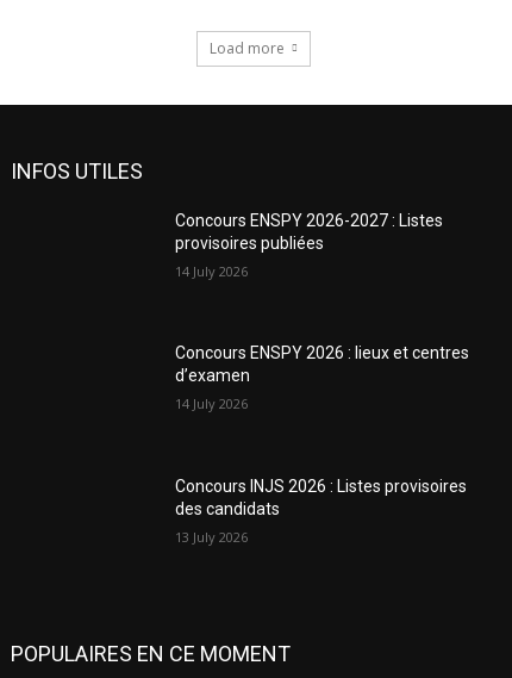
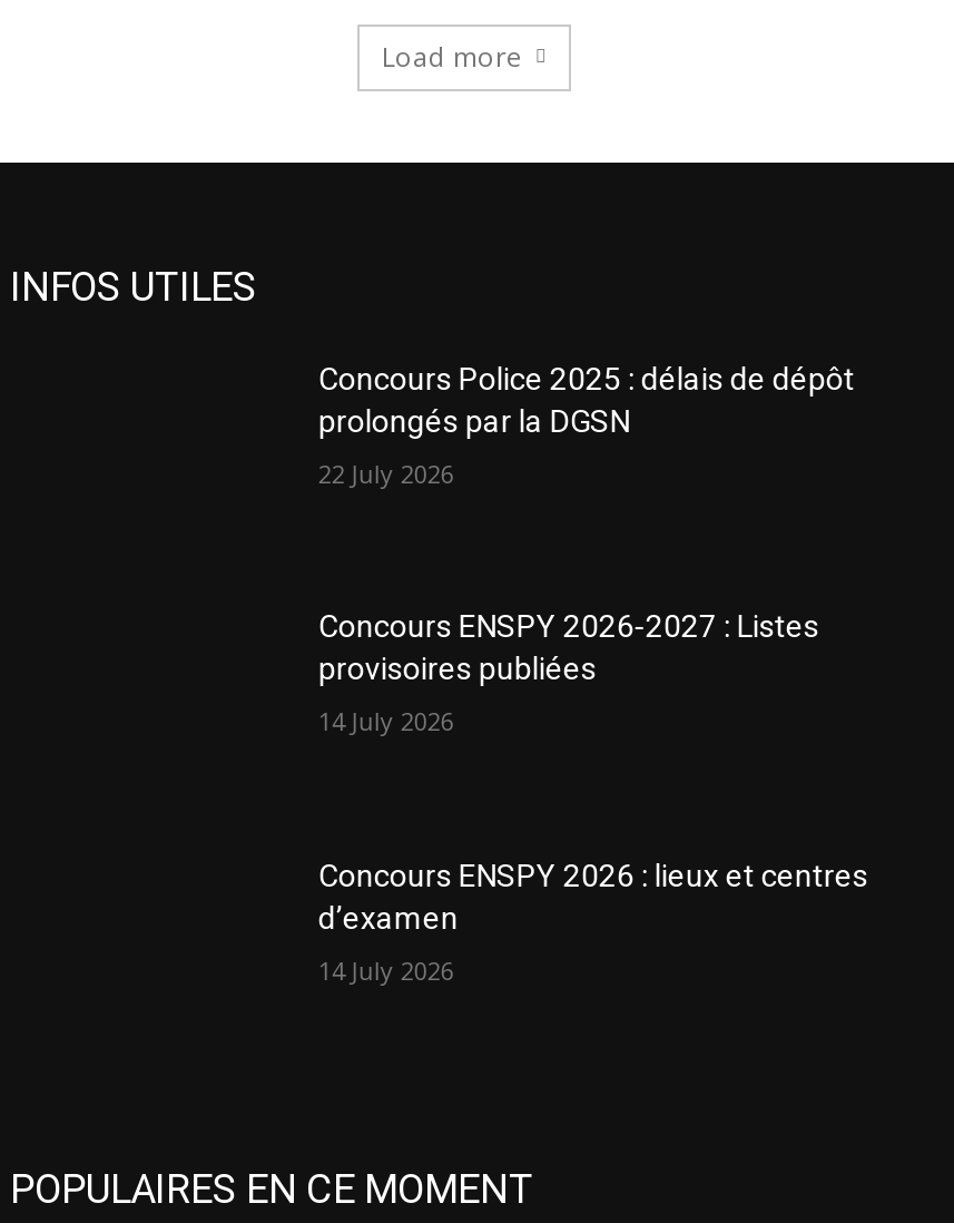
none -> [318,360,855,489] Concours Police 2025 : délais de dépôt | prolongés par la DGSN | 22 July 2026
moved [176,211,470,413] -> [318,609,868,987]: Concours ENSPY 2026-2027 : Listes | provisoires publiées | 14 July 2026 | Concours ENSPY 2026 : lieux et centres | d’examen | 14 July 2026
[176,477,467,546] Concours INJS 2026 : Listes provisoires | des candidats | 13 July 2026 -> none

